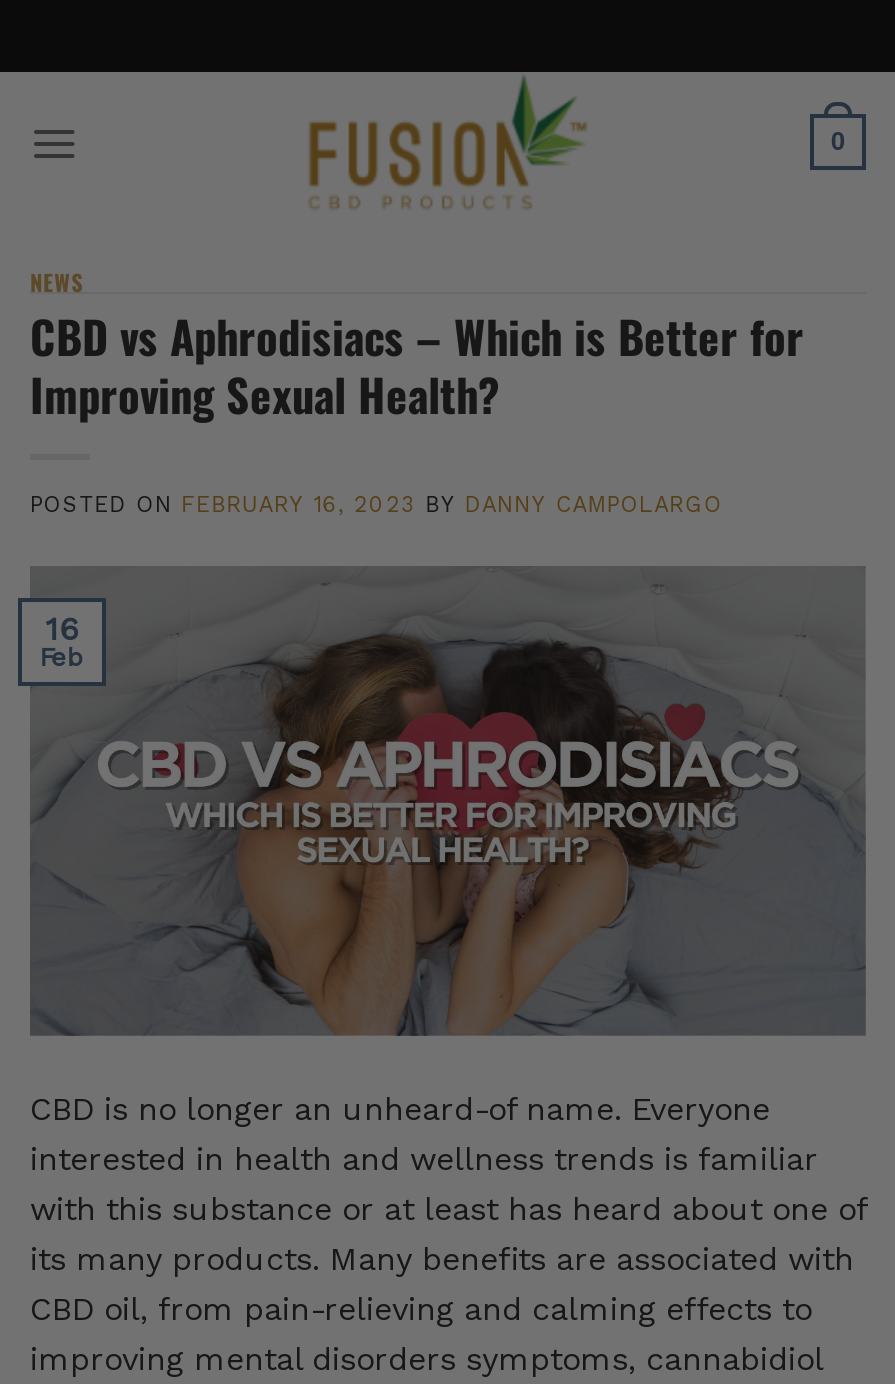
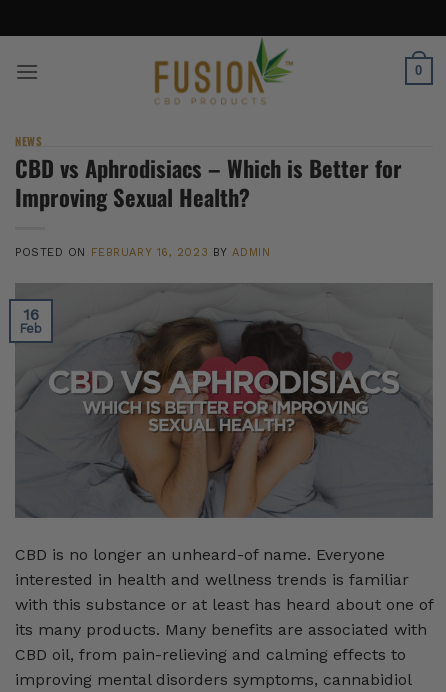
[30,491,723,517] POSTED ON FEBRUARY 16, 2023 BY DANNY CAMPOLARGO -> [15,246,270,259] POSTED ON FEBRUARY 16, 2023 BY ADMIN

